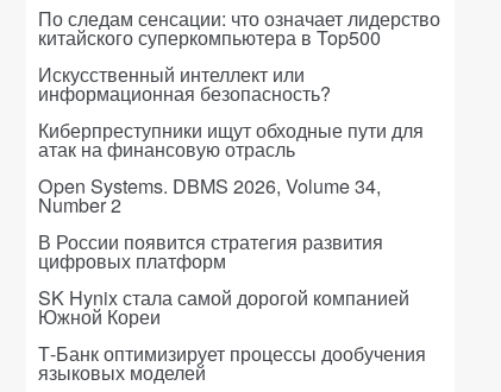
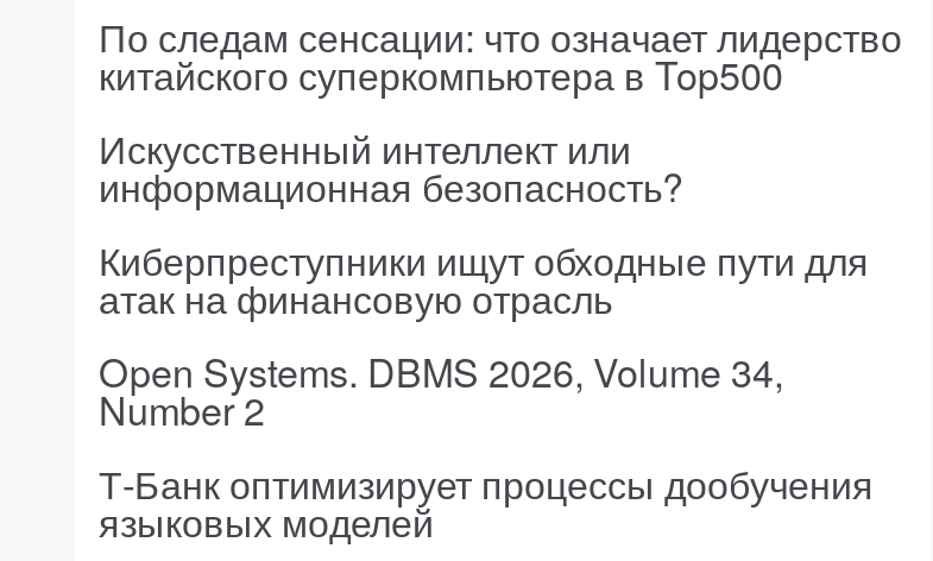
[38,228,409,330] В России появится стратегия развития | цифровых платформ | SK Hynix стала самой дорогой компанией | Южной Кореи -> none

